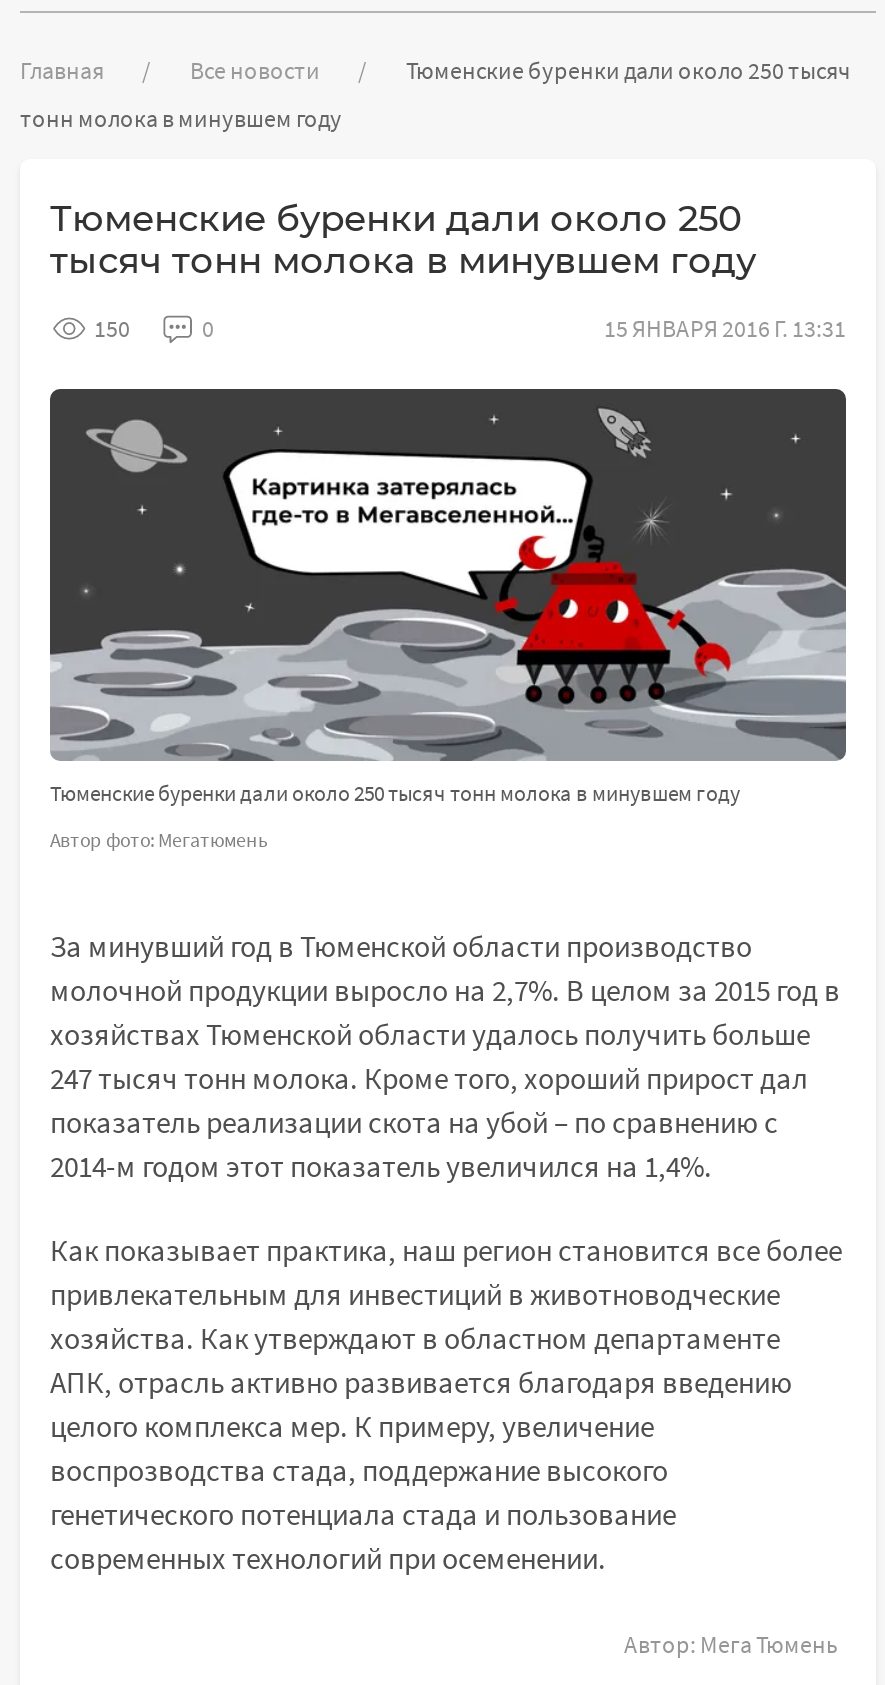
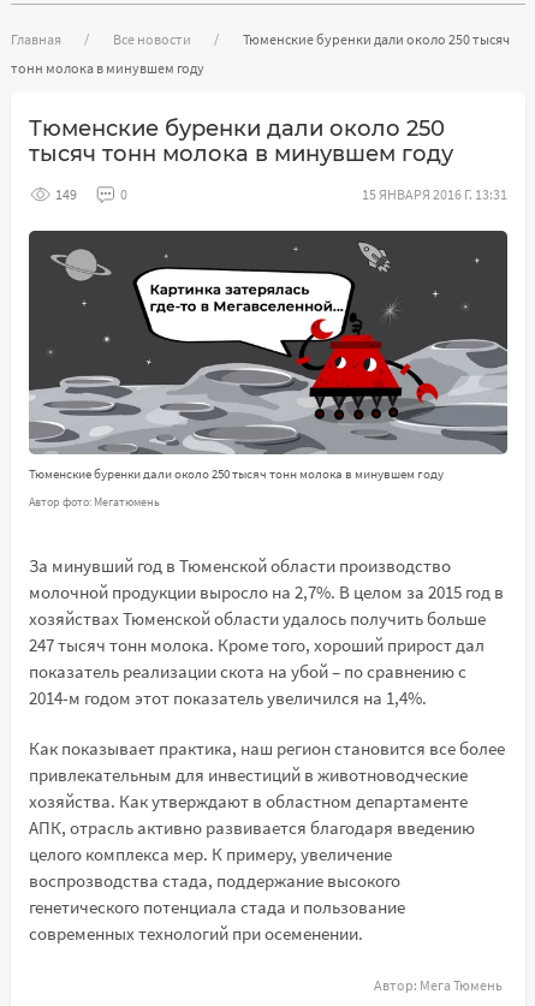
[94,313,130,343] 150 -> [55,185,77,203] 149

